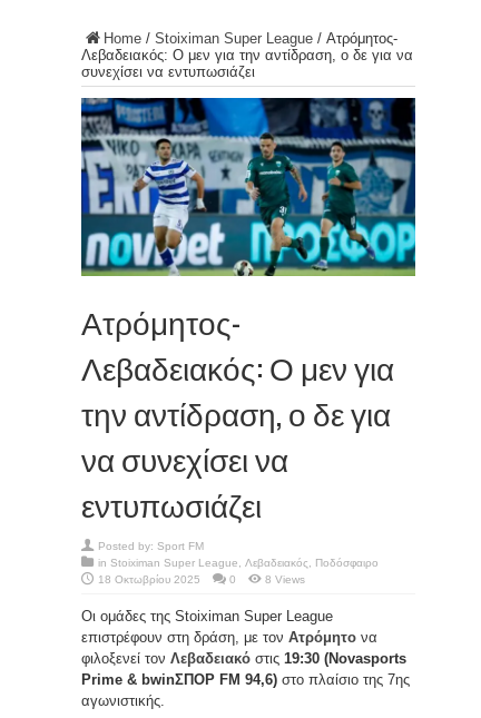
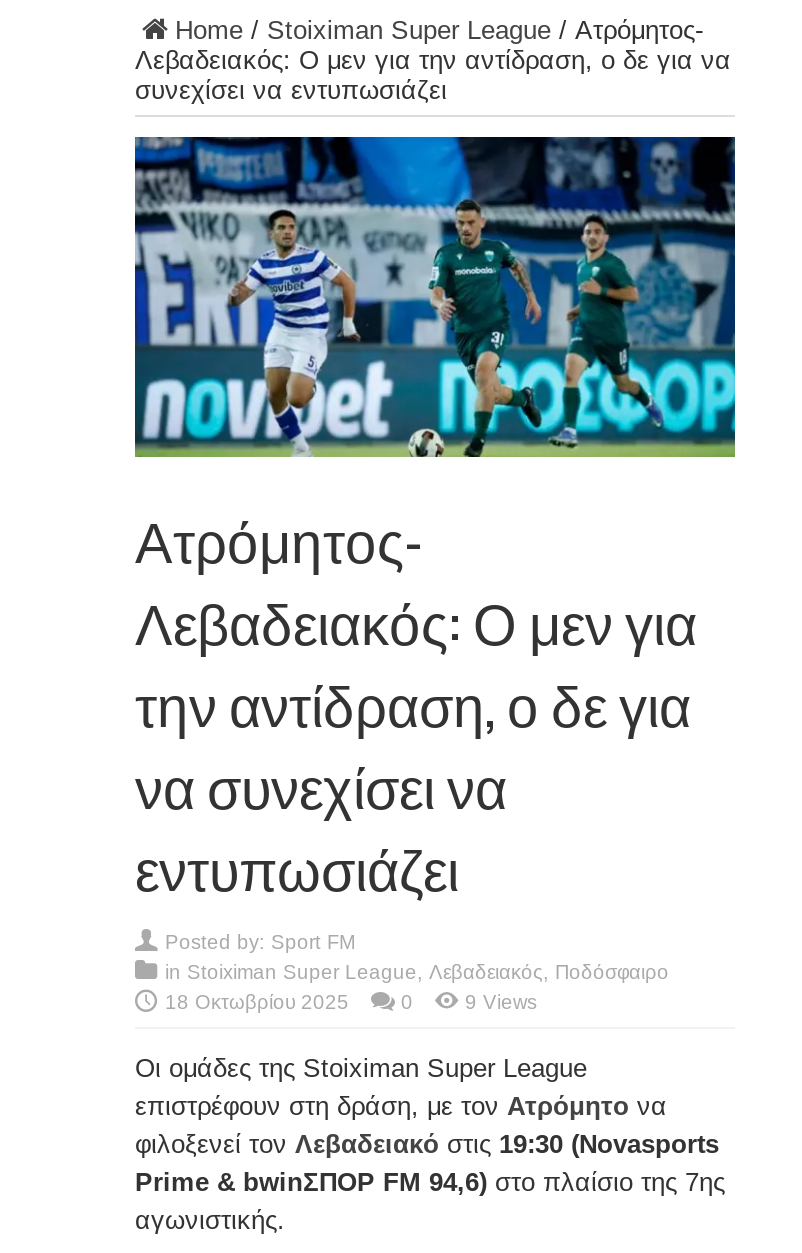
[265,573,305,585] 8 Views -> [465,990,537,1012] 9 Views

